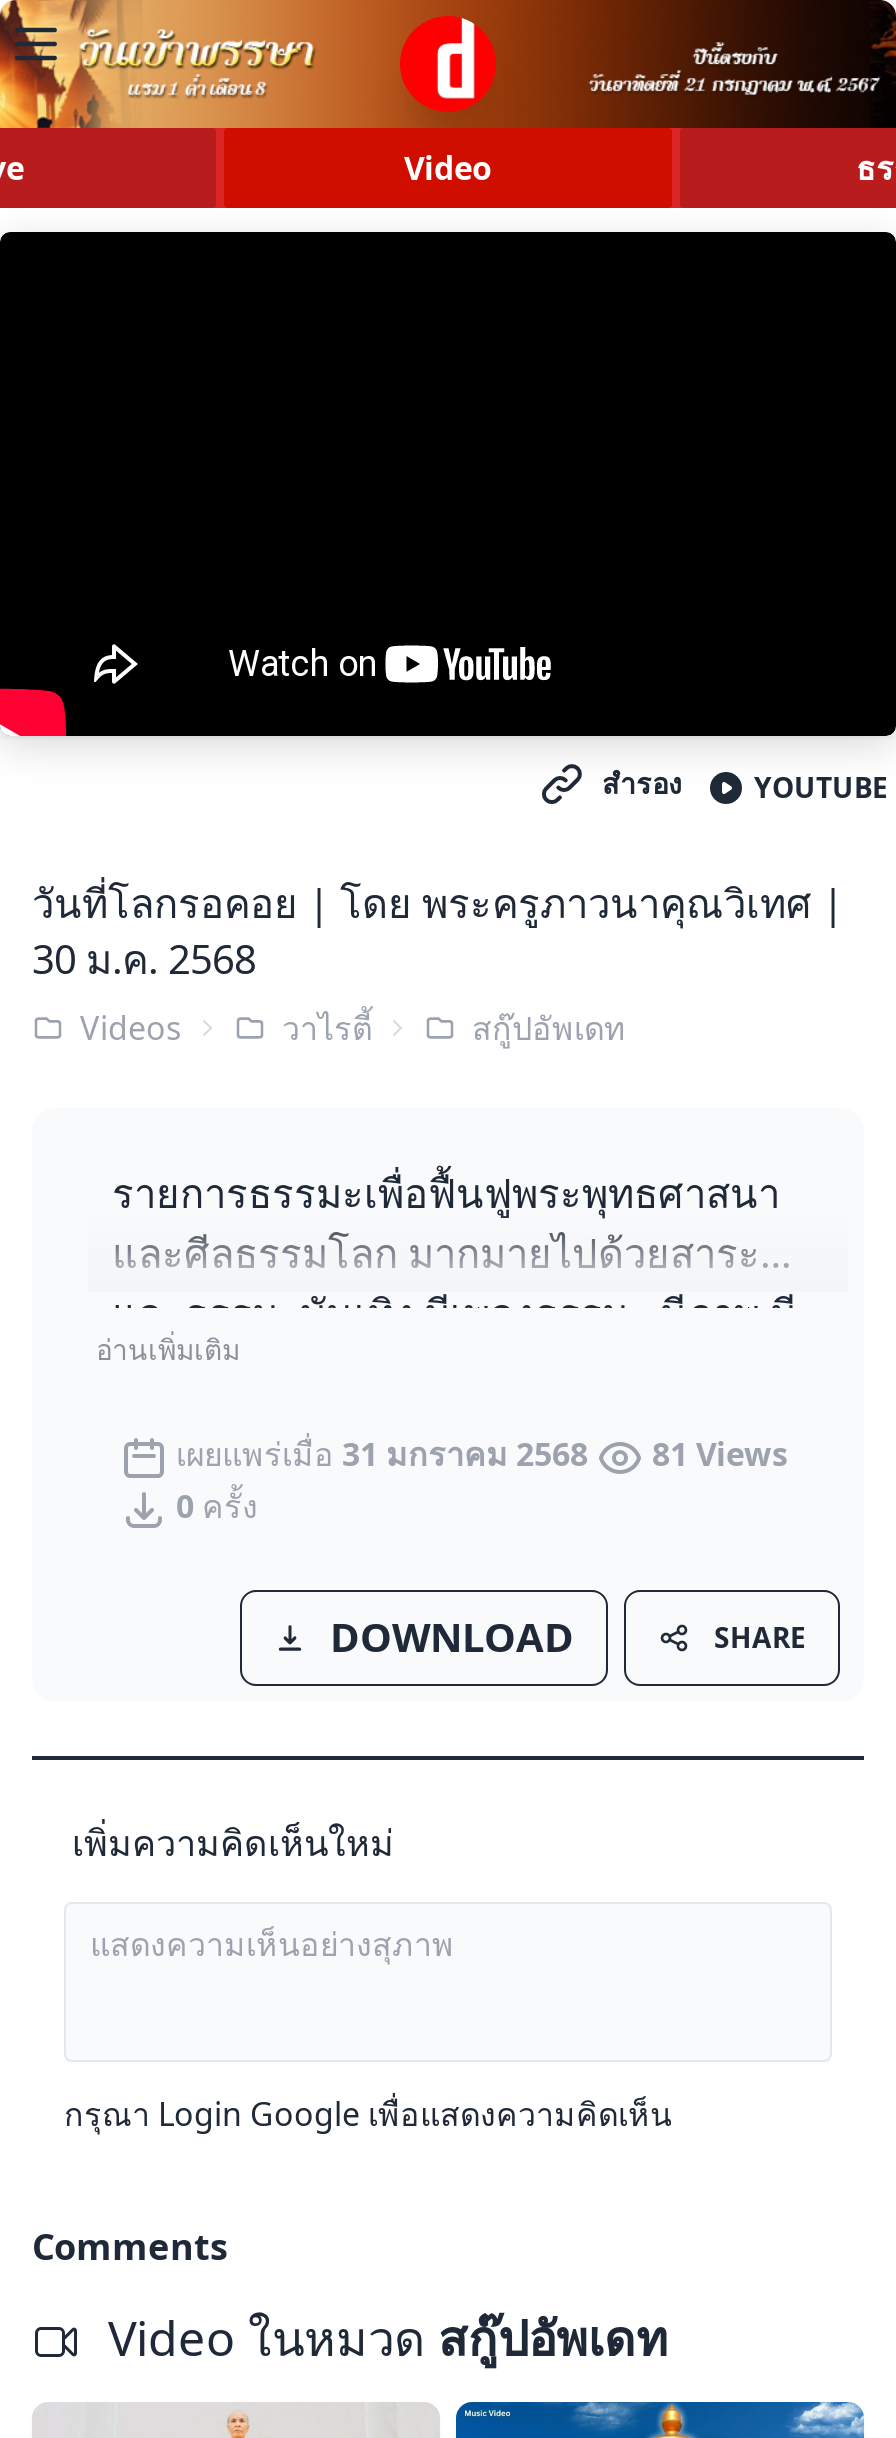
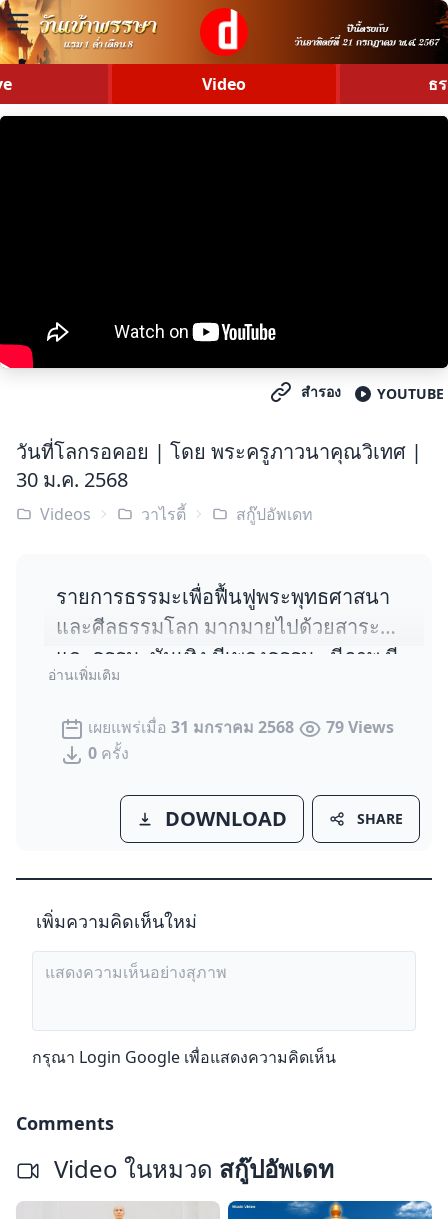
[652,1433,788,1477] 81 Views -> [326,716,394,738] 79 Views

